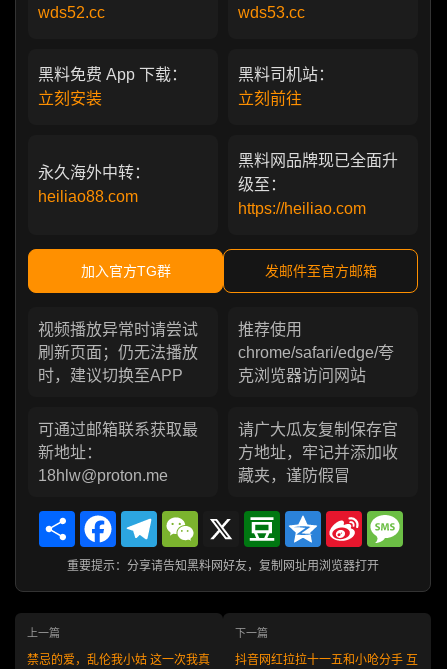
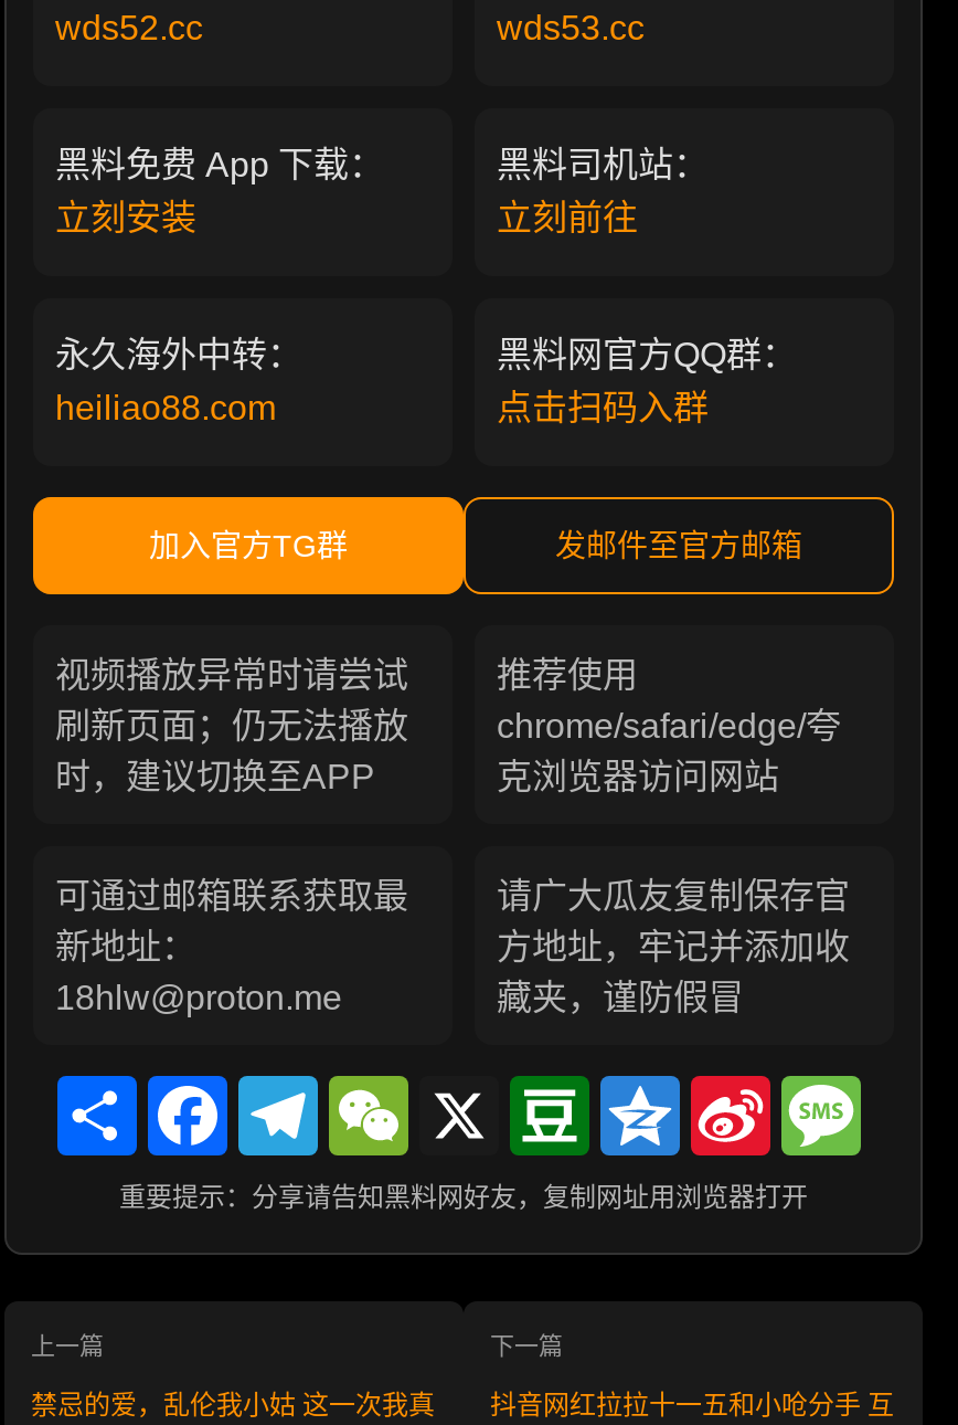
[238,152,398,217] 黑料网品牌现已全面升 | 级至： | https://heiliao.com -> [497,336,797,427] 黑料网官方QQ群： | 点击扫码入群

